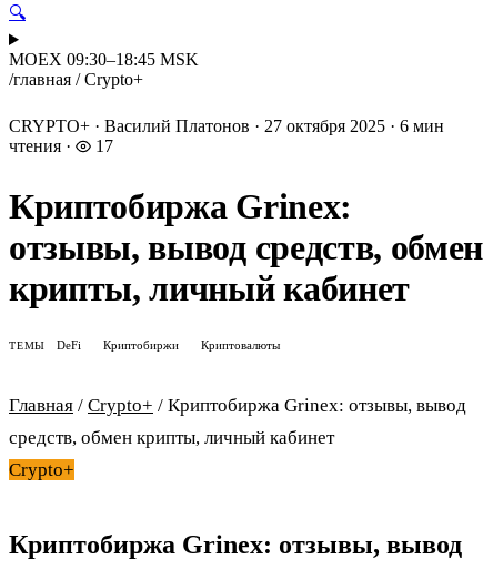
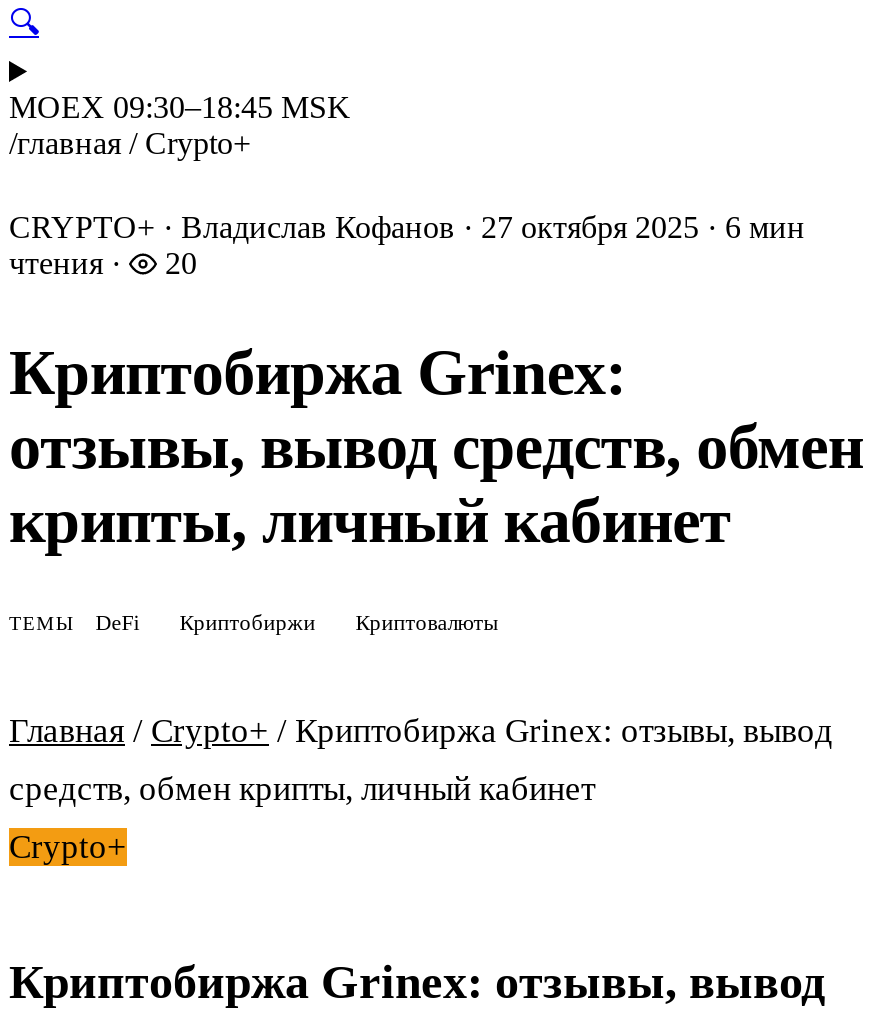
[9,116,444,135] CRYPTO+ · Василий Платонов · 27 октября 2025 · 6 мин -> [9,210,805,244] CRYPTO+ · Владислав Кофанов · 27 октября 2025 · 6 мин
[9,136,113,155] чтения · 17 -> [9,246,197,280] чтения · 20

